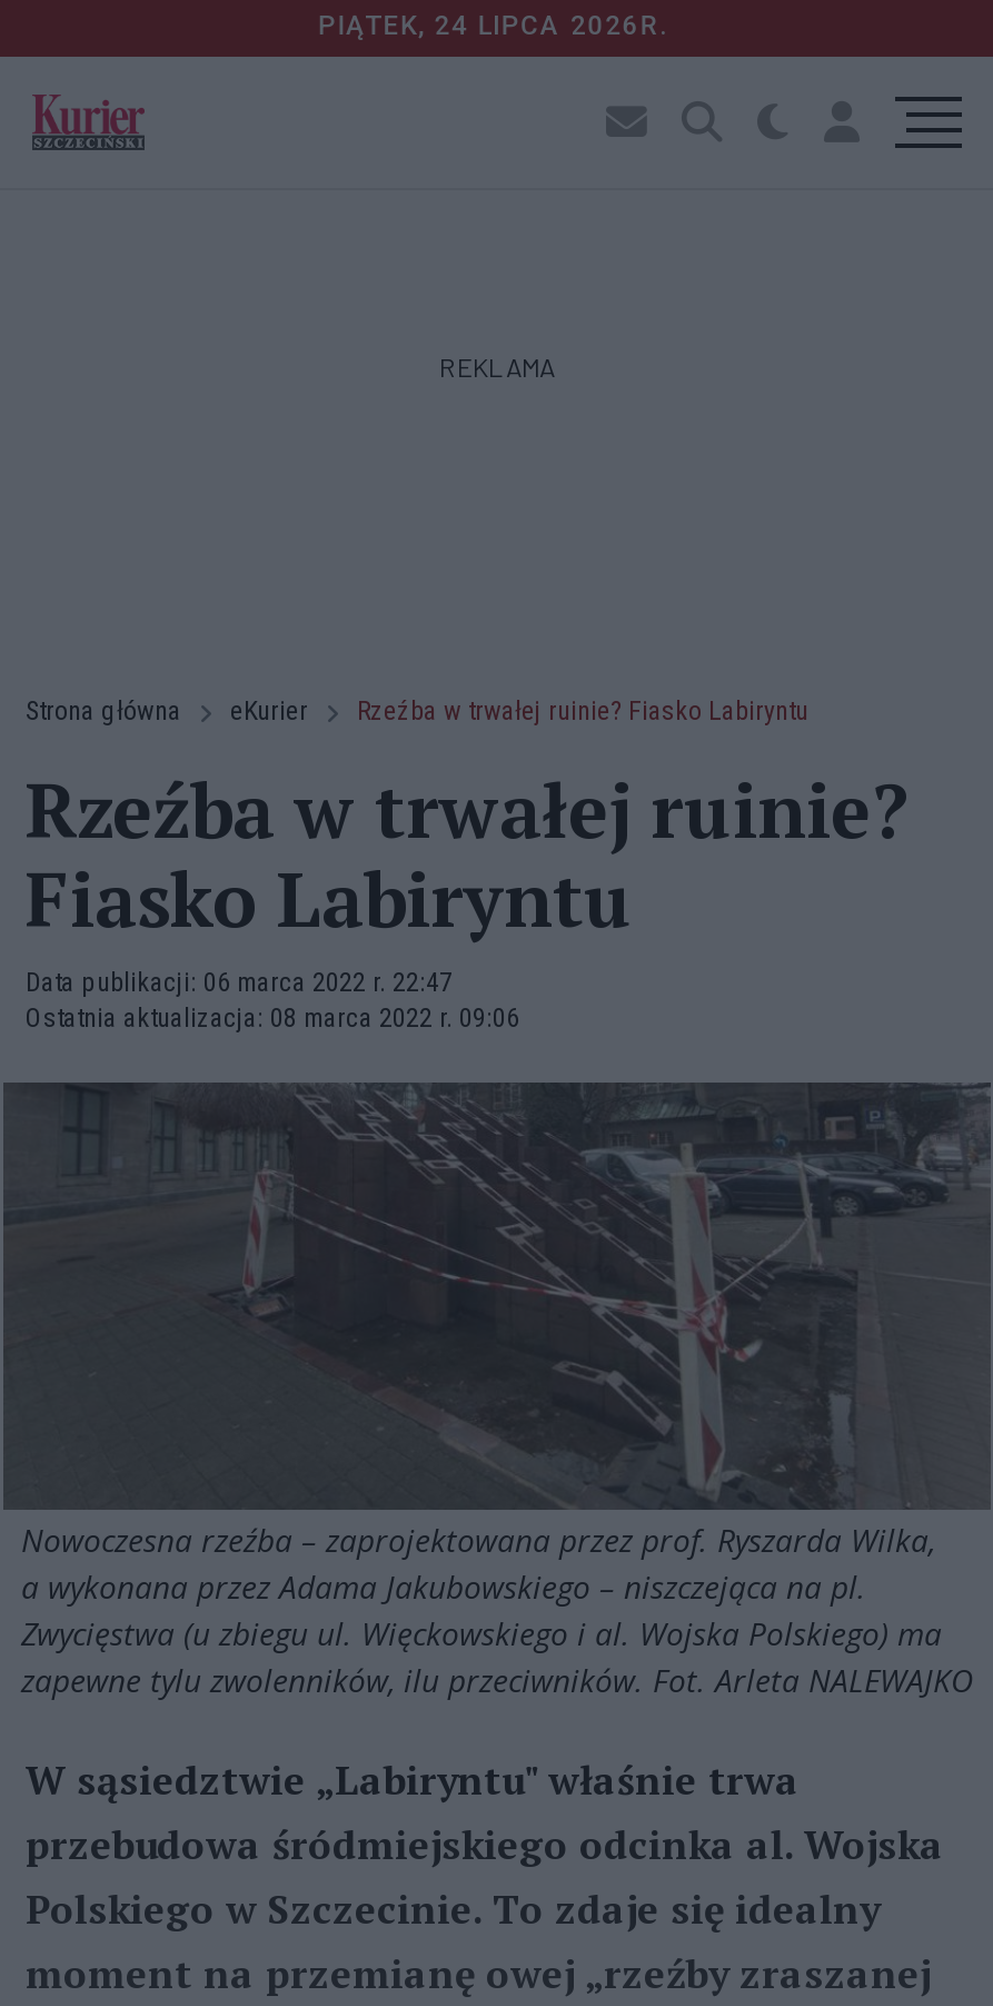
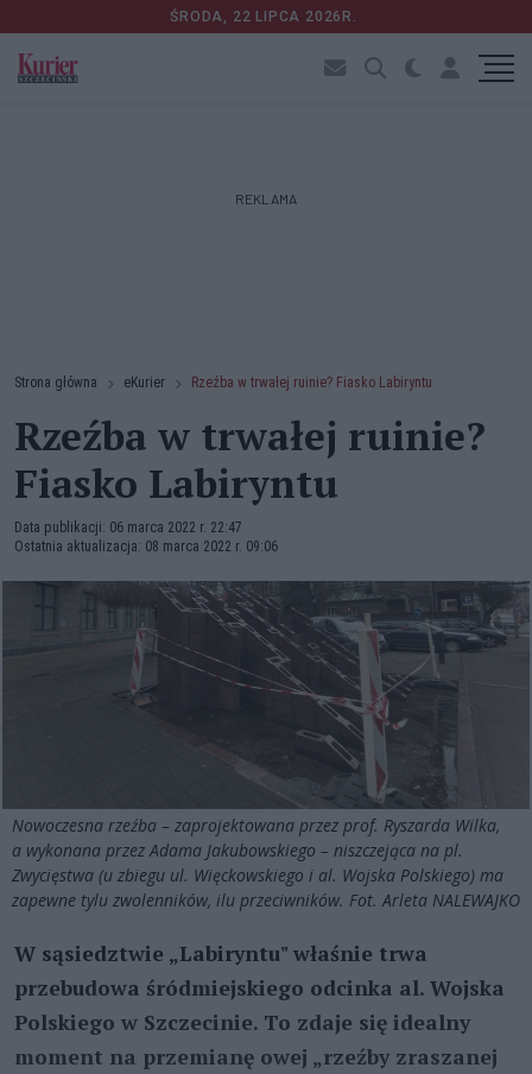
[318,10,676,41] PIĄTEK, 24 LIPCA 2026R. -> [170,8,362,25] ŚRODA, 22 LIPCA 2026R.

